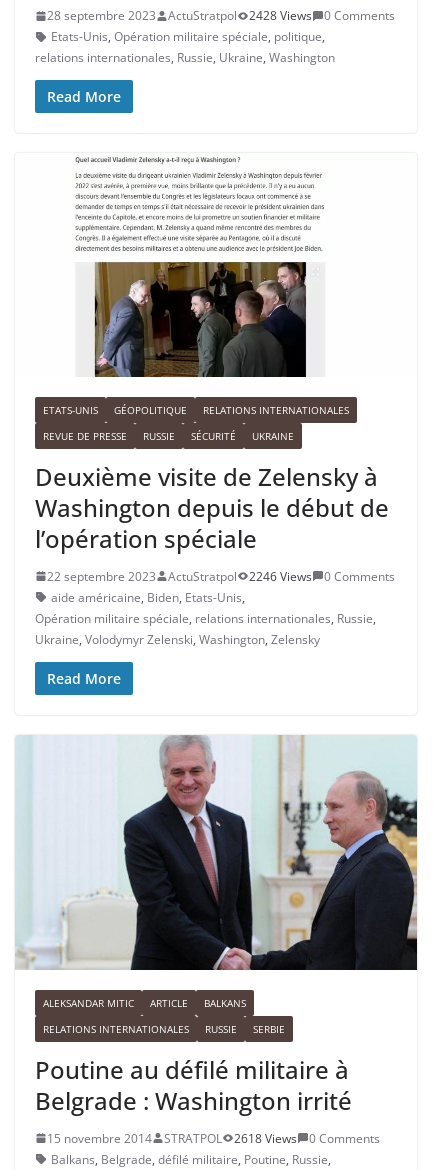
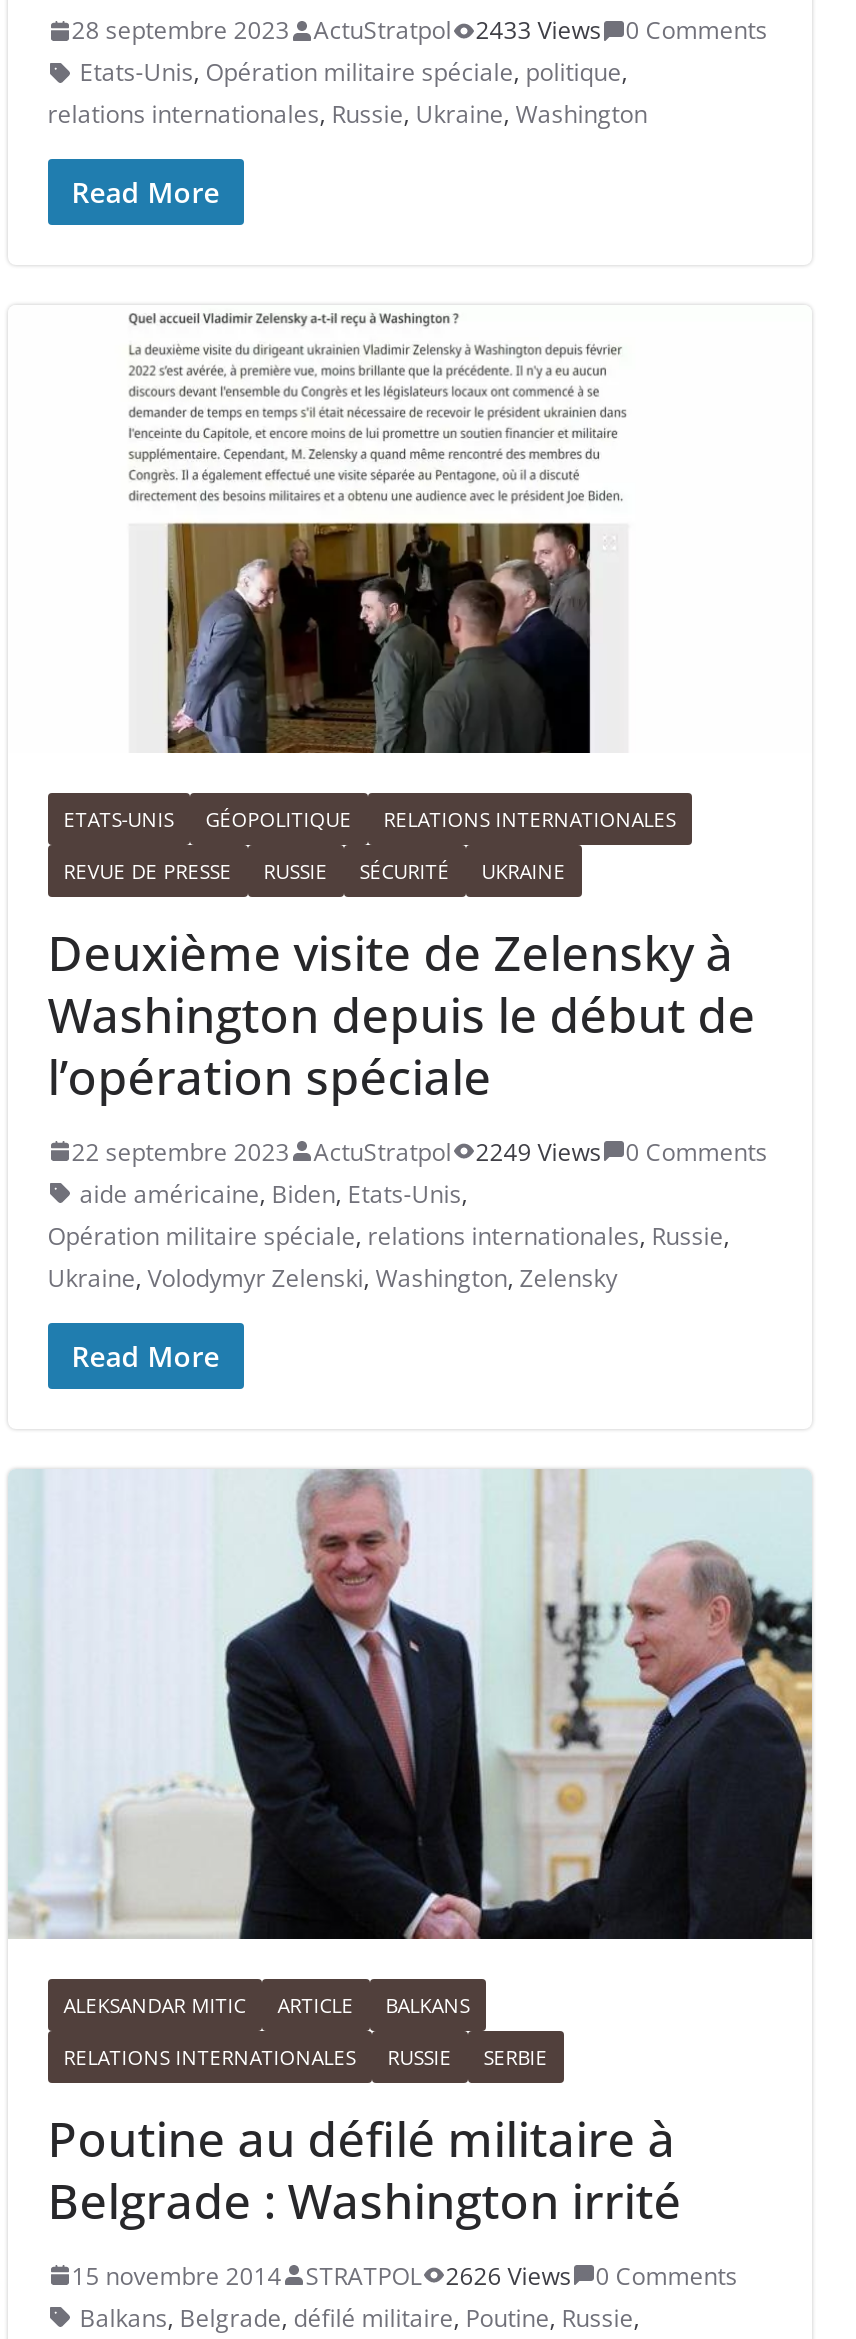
[47,7,395,24] 28 septembre 2023 ActuStratpol 2428 Views 0 Comments -> [71,13,767,47] 28 septembre 2023 ActuStratpol 2433 Views 0 Comments
[47,568,395,585] 22 septembre 2023 ActuStratpol 2246 Views 0 Comments -> [71,1135,767,1169] 22 septembre 2023 ActuStratpol 2249 Views 0 Comments
[47,1129,380,1146] 15 novembre 2014 STRATPOL 2618 Views 0 Comments -> [71,2258,737,2292] 15 novembre 2014 STRATPOL 2626 Views 0 Comments

